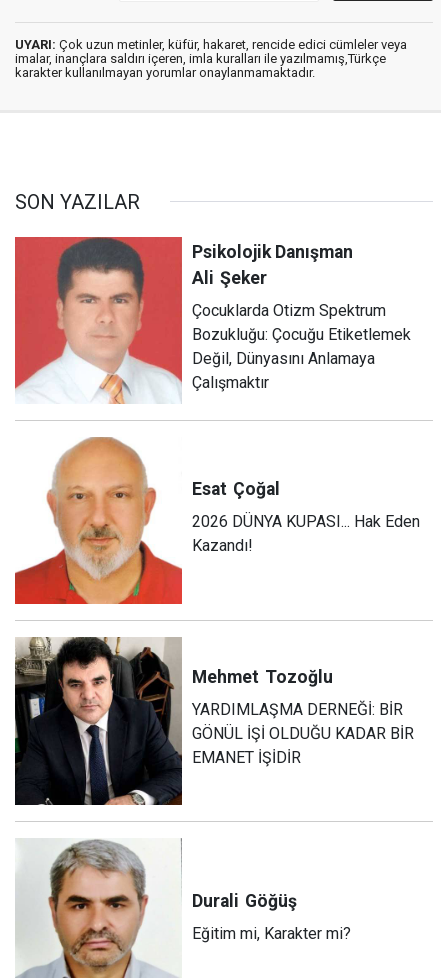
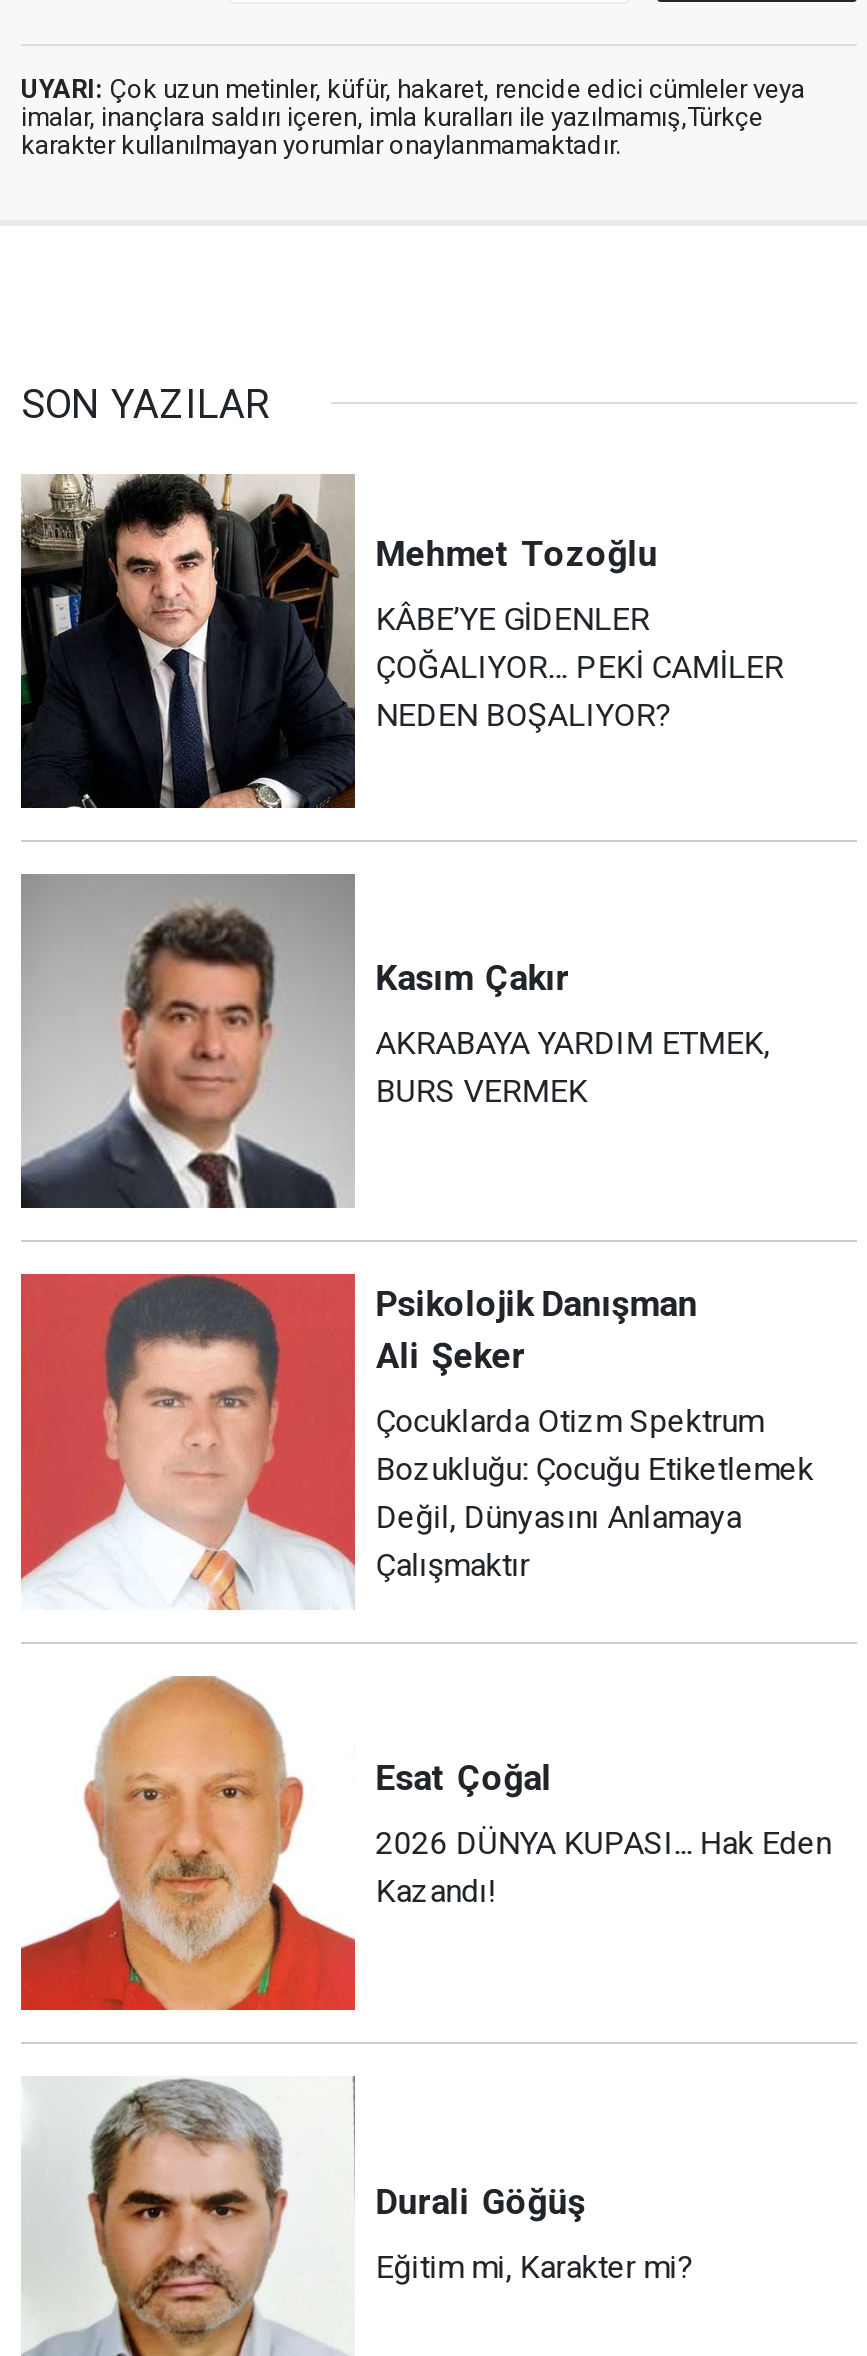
none -> [19,874,769,1210] [image] | Kasım Çakır | AKRABAYA YARDIM ETMEK, | BURS VERMEK
none -> [375,599,783,733] KÂBE’YE GİDENLER | ÇOĞALIYOR… PEKİ CAMİLER | NEDEN BOŞALIYOR?
moved [15,236,420,555] -> [21,1272,831,1910]: [image] | Psikolojik Danışman | Ali Şeker | ... | 2026 DÜNYA KUPASI... Hak Eden | Kazandı!
moved [14,636,333,806] -> [19,472,657,810]: [image] | Mehmet Tozoğlu
[192,700,414,767] YARDIMLAŞMA DERNEĞİ: BİR | GÖNÜL İŞİ OLDUĞU KADAR BİR | EMANET İŞİDİR -> none

